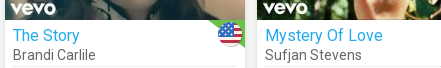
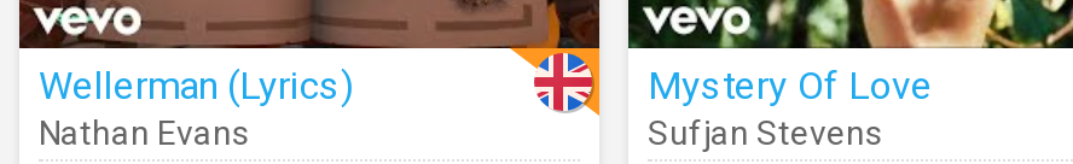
[13,26,96,63] The Story | Brandi Carlile -> [39,63,353,152] Wellerman (Lyrics) | Nathan Evans

